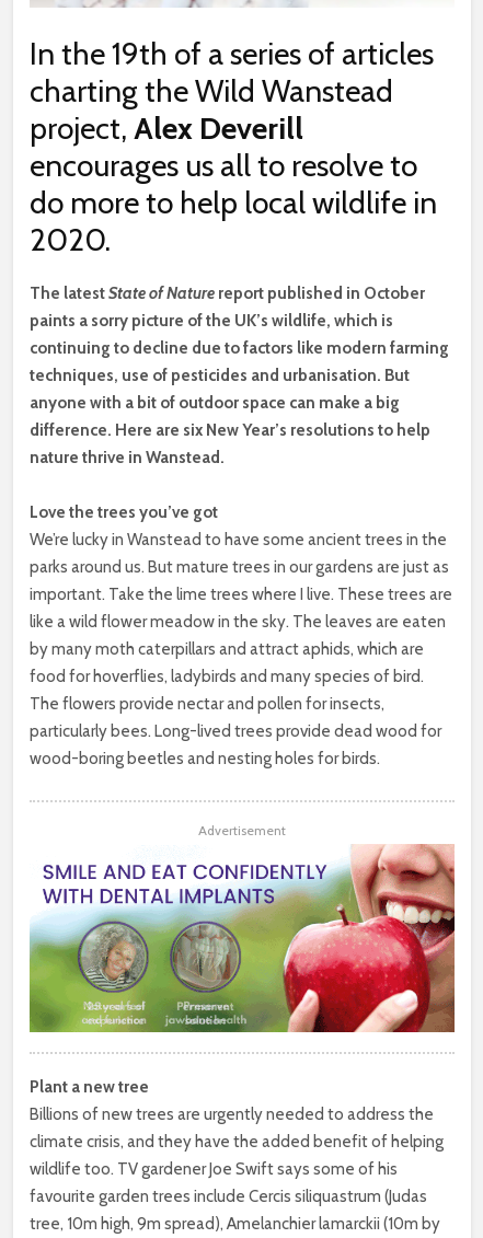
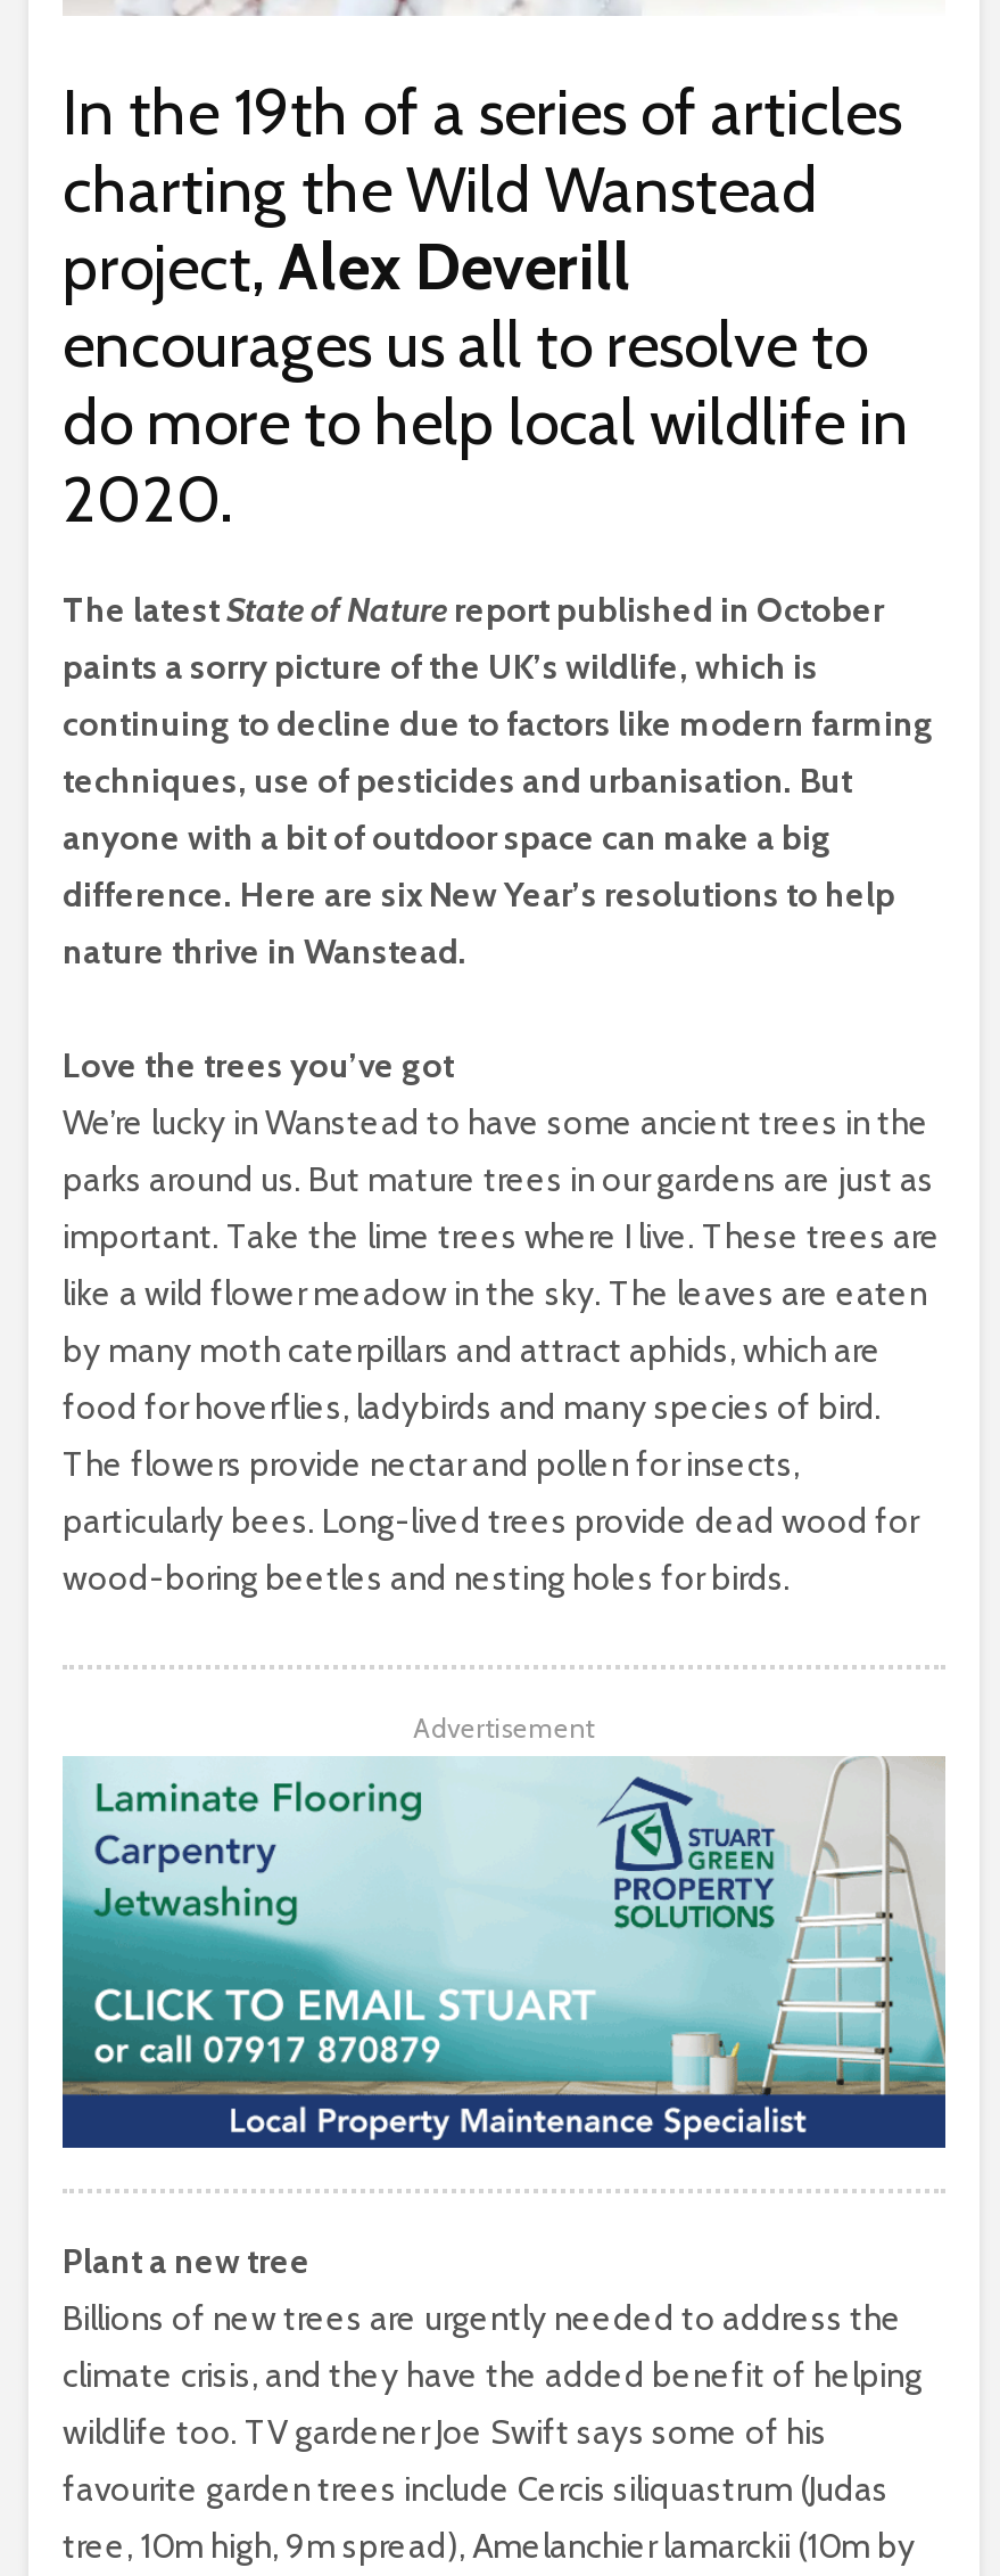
[28,844,456,1033] [image] -> [60,1756,948,2150] [image]

